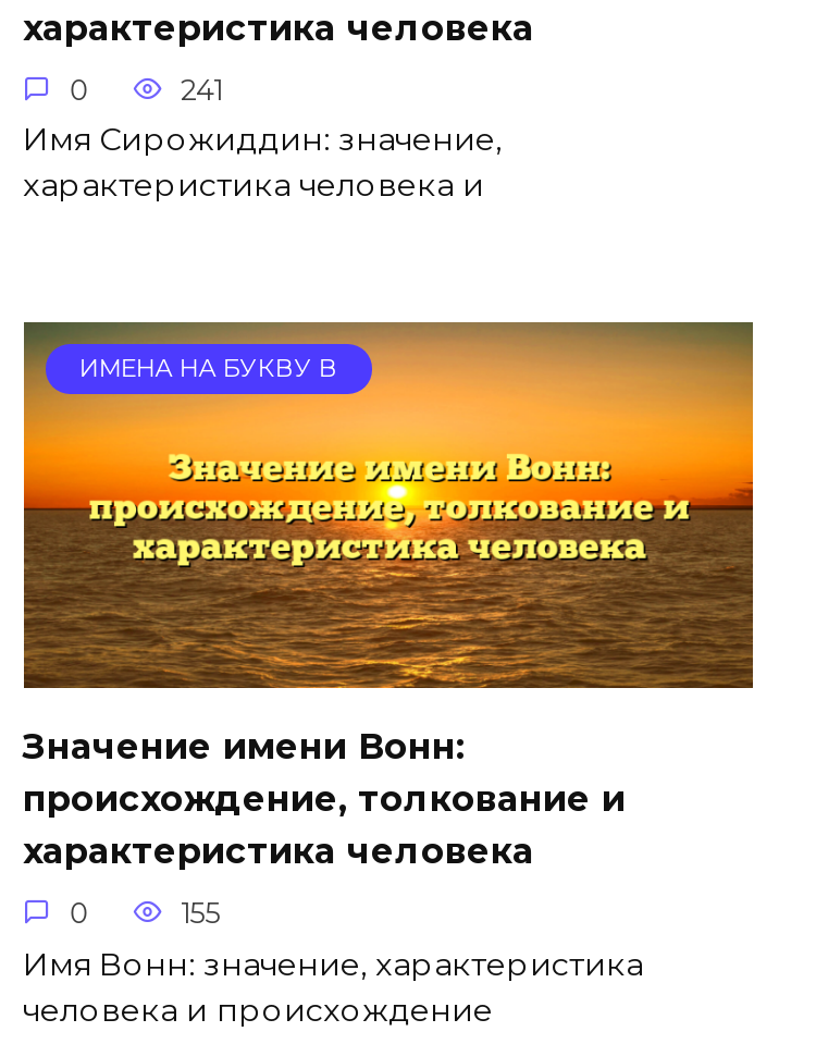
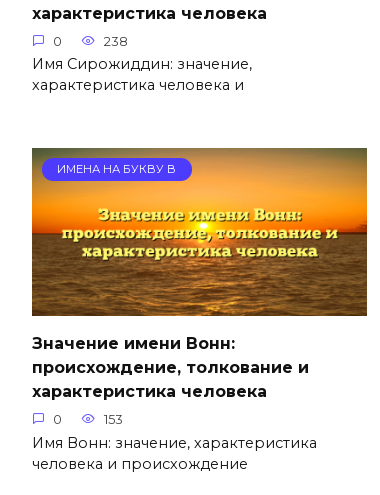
[181,73,222,106] 241 -> [104,34,128,49] 238
[181,897,220,929] 155 -> [104,412,123,427] 153

